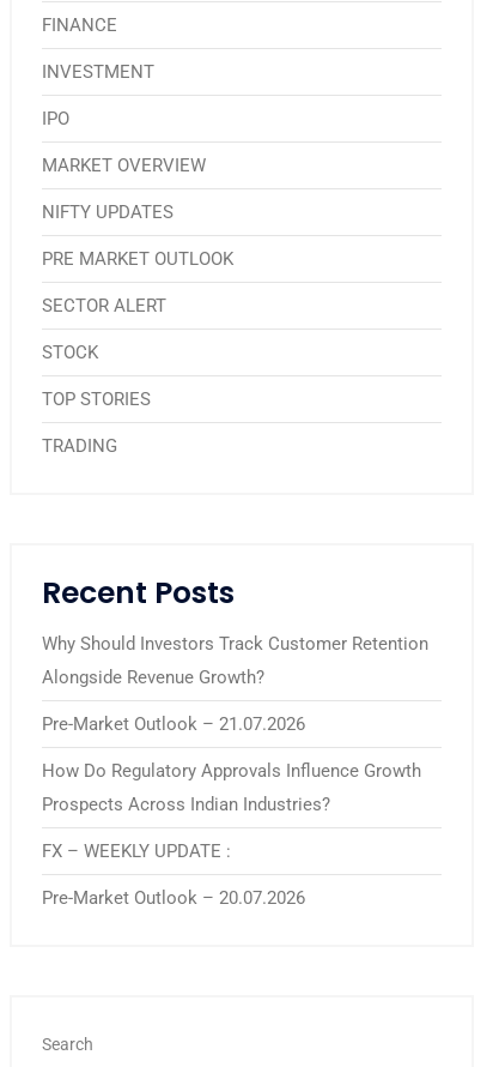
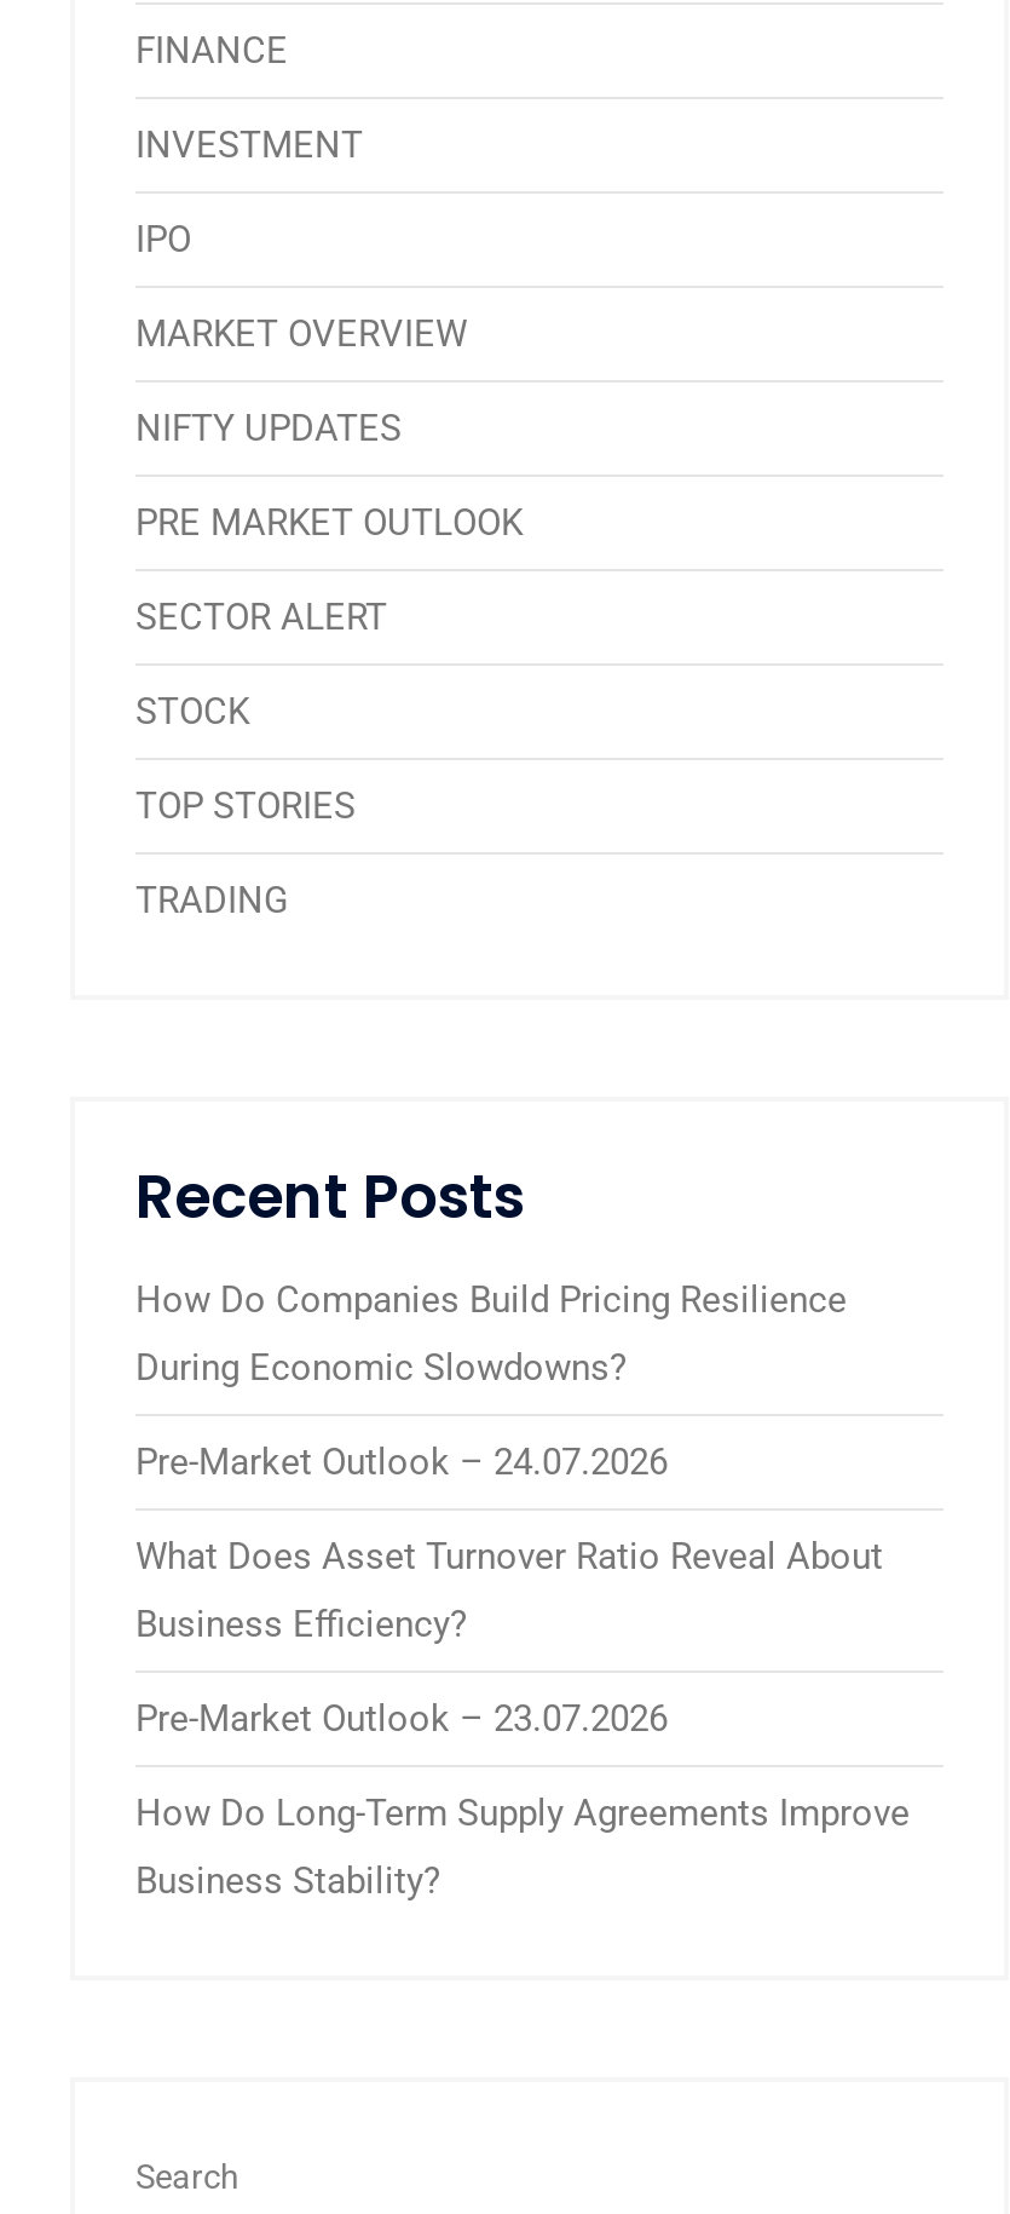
[42,633,428,909] Why Should Investors Track Customer Retention | Alongside Revenue Growth? | Pre-Market Outlook – 21.07.2026 | How Do Regulatory Approvals Influence Growth | Prospects Across Indian Industries? | FX – WEEKLY UPDATE : | Pre-Market Outlook – 20.07.2026 -> [135,1278,910,1903] How Do Companies Build Pricing Resilience | During Economic Slowdowns? | Pre-Market Outlook – 24.07.2026 | What Does Asset Turnover Ratio Reveal About | Business Efficiency? | Pre-Market Outlook – 23.07.2026 | How Do Long-Term Supply Agreements Improve | Business Stability?

